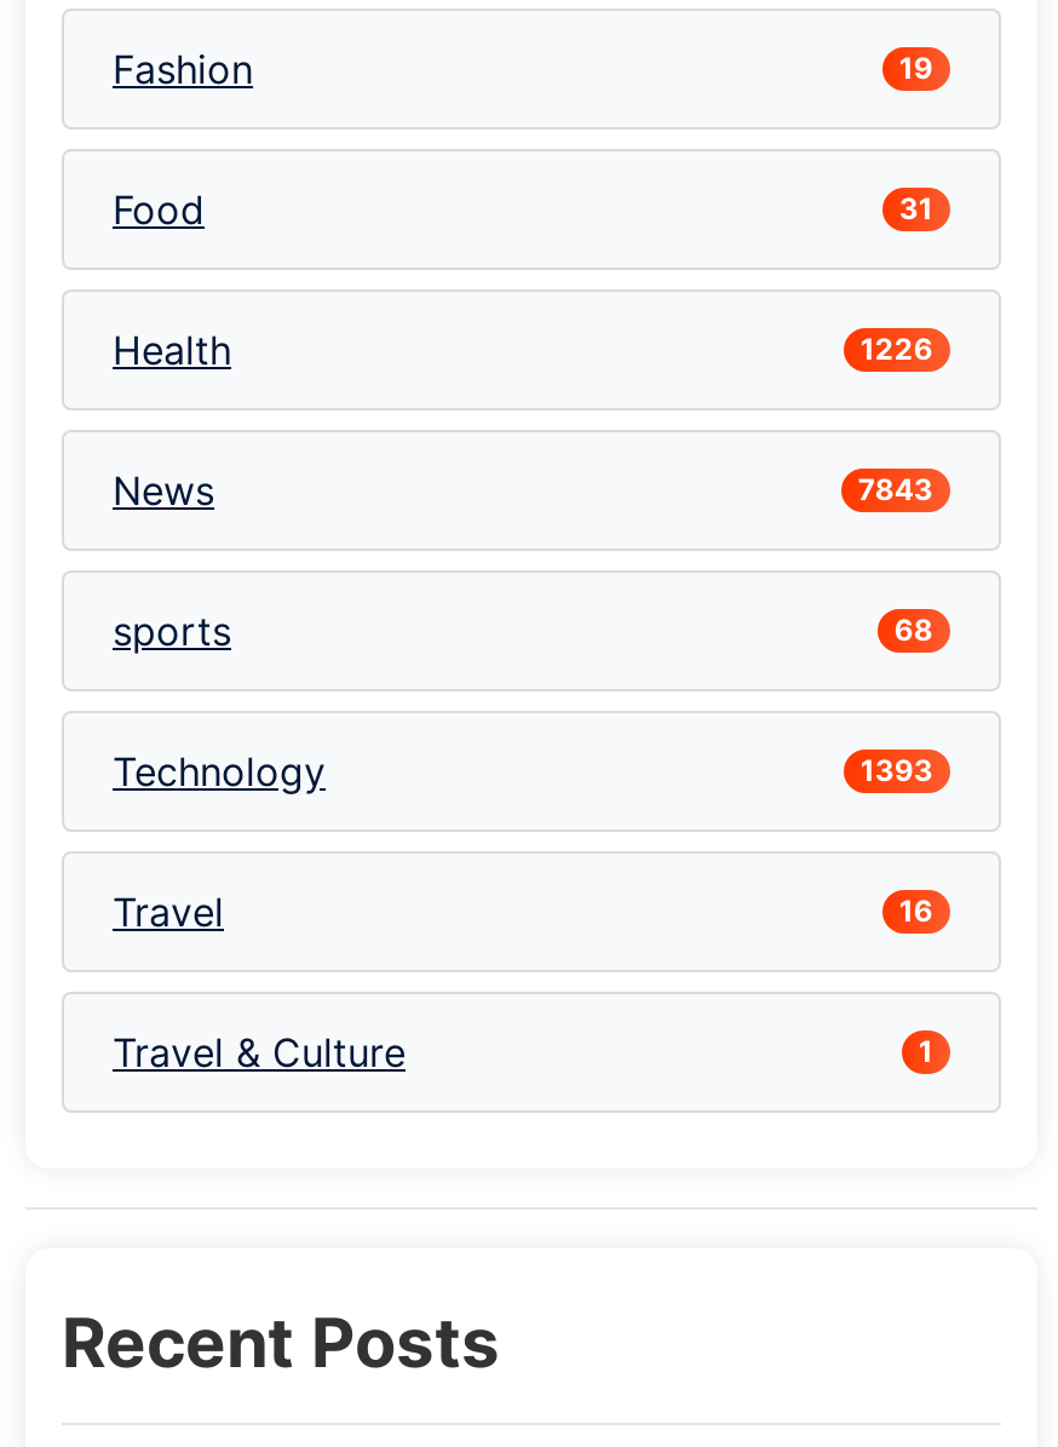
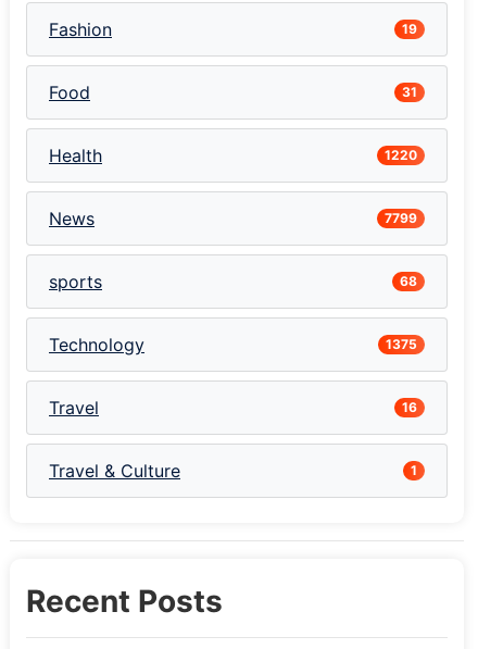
[860,332,933,368] 1226 -> [384,147,417,164] 1220
[858,472,933,508] 7843 -> [384,210,417,227] 7799
[860,753,933,789] 1393 -> [385,336,417,353] 1375

